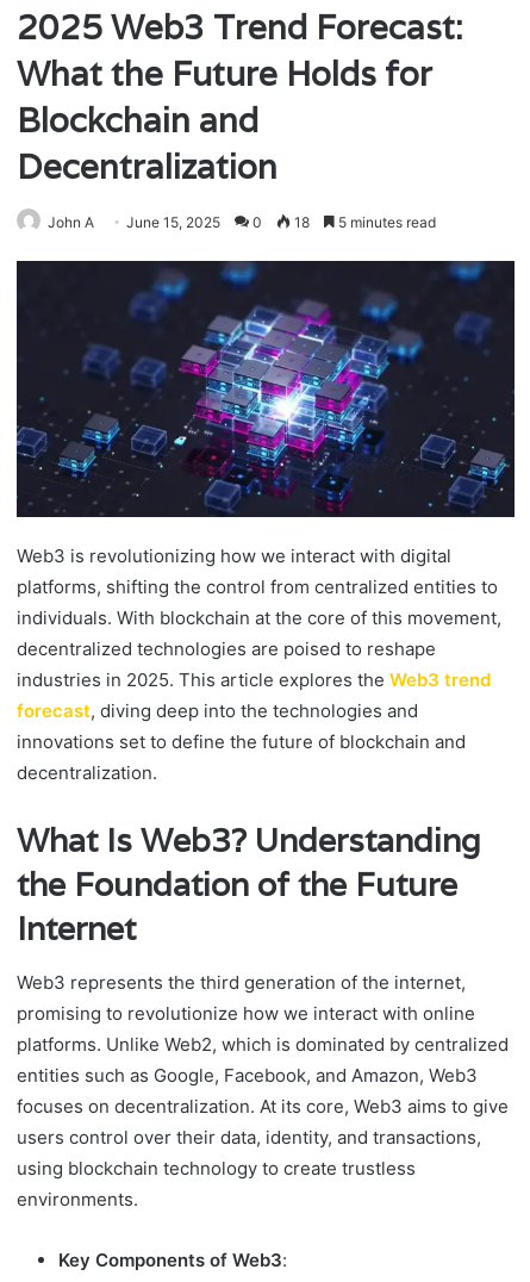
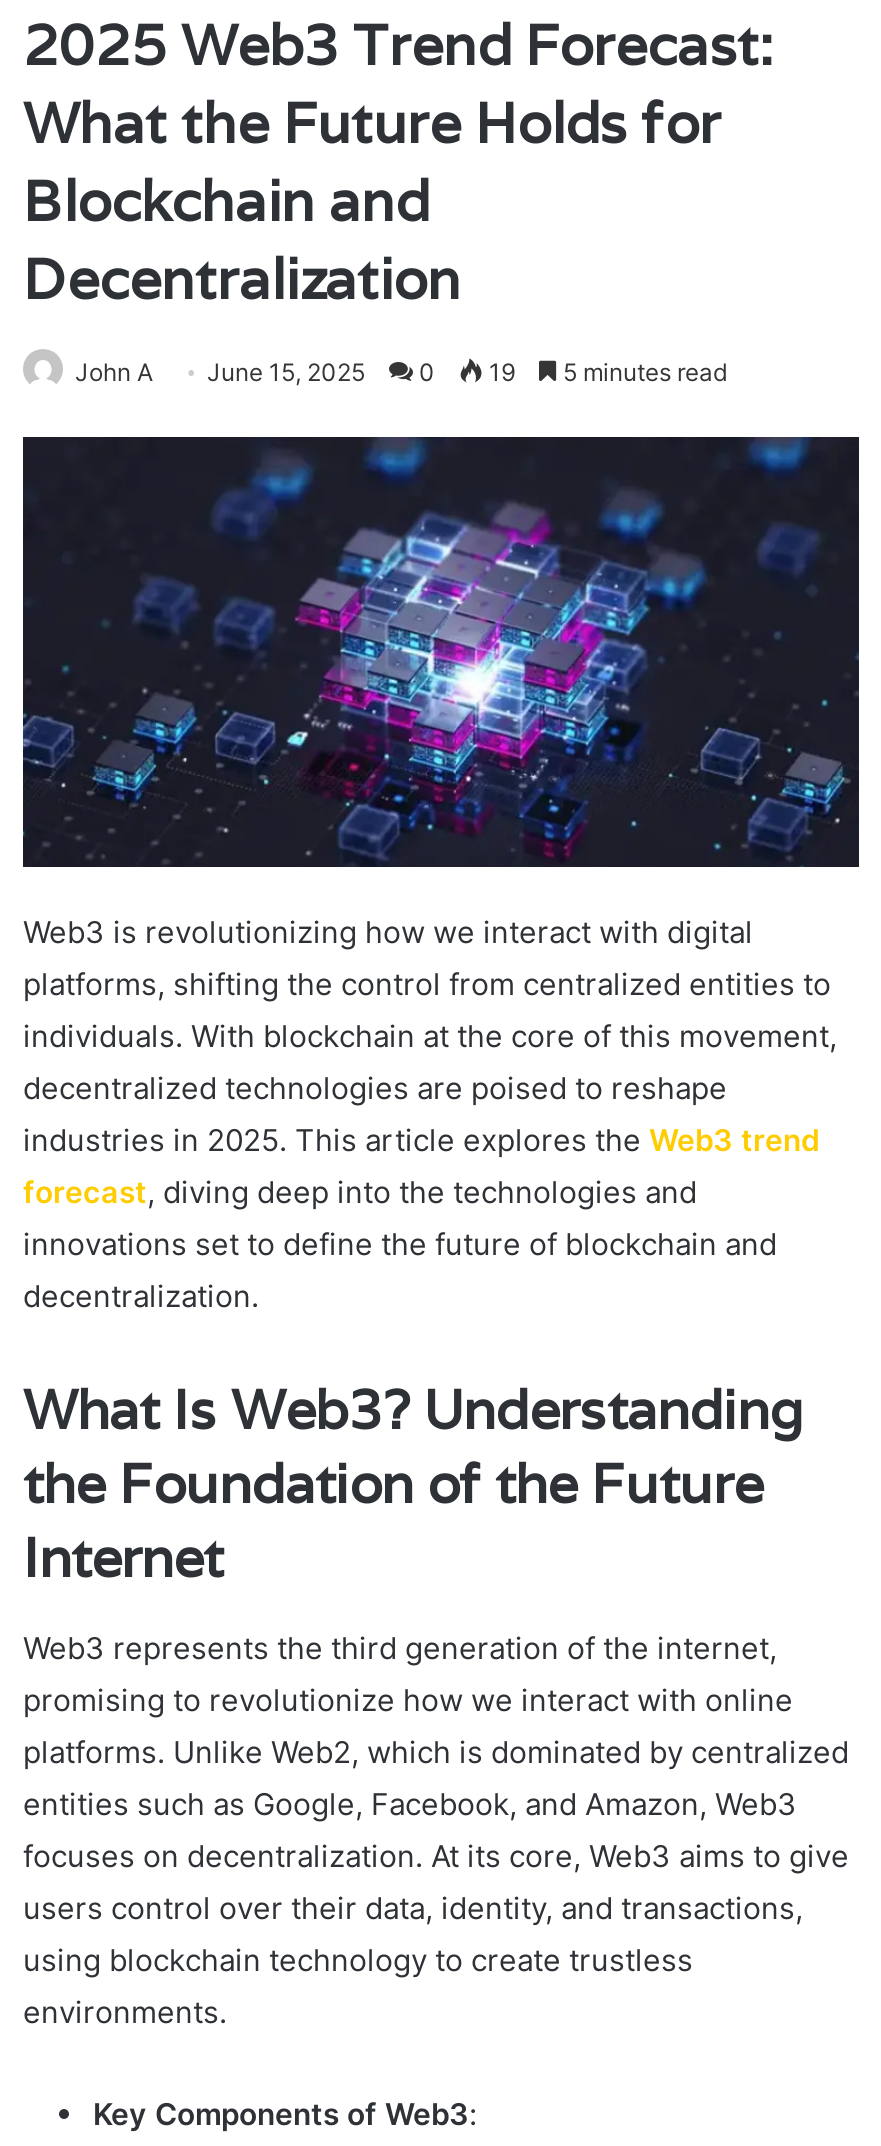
[48,213,436,231] John A June 15, 2025 0 18 5 minutes read -> [75,357,727,387] John A June 15, 2025 0 19 5 minutes read

